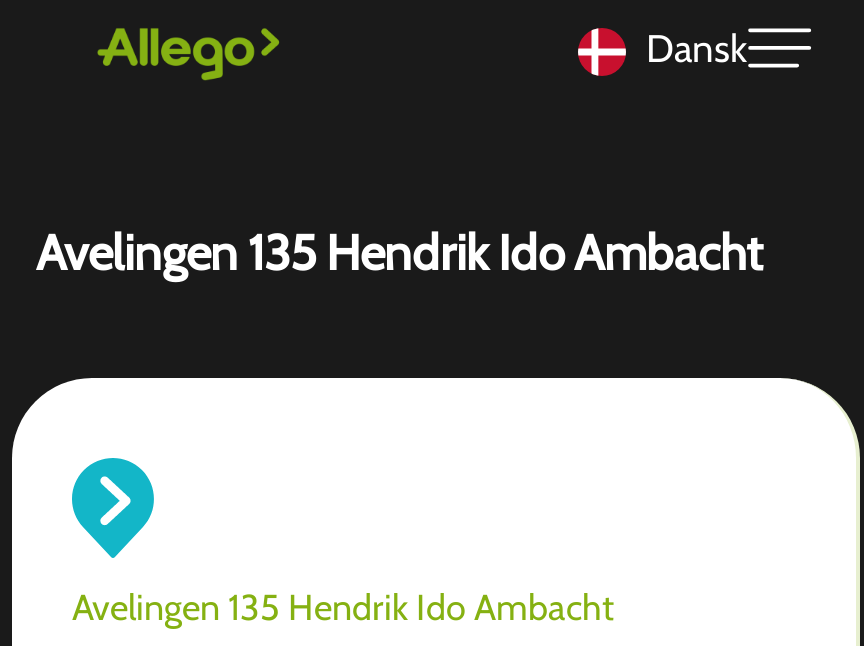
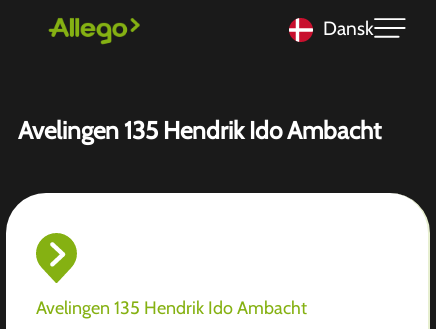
[70,456,156,560] [image] -> [35,232,78,284] [image]

